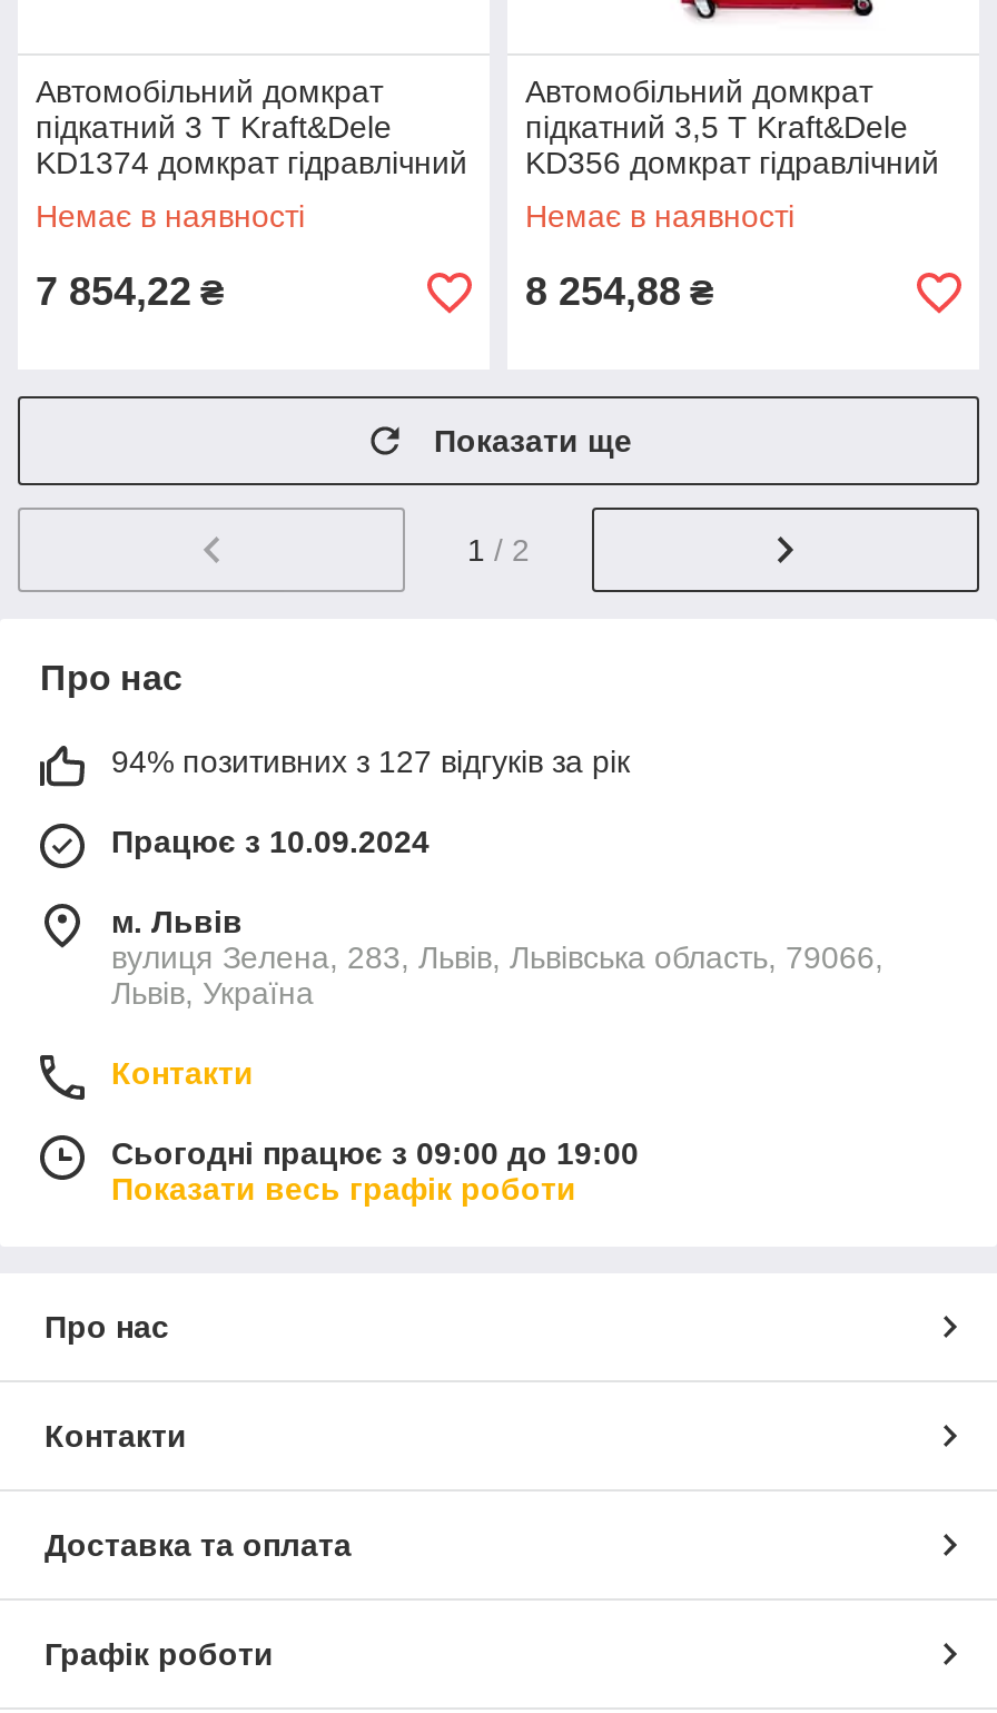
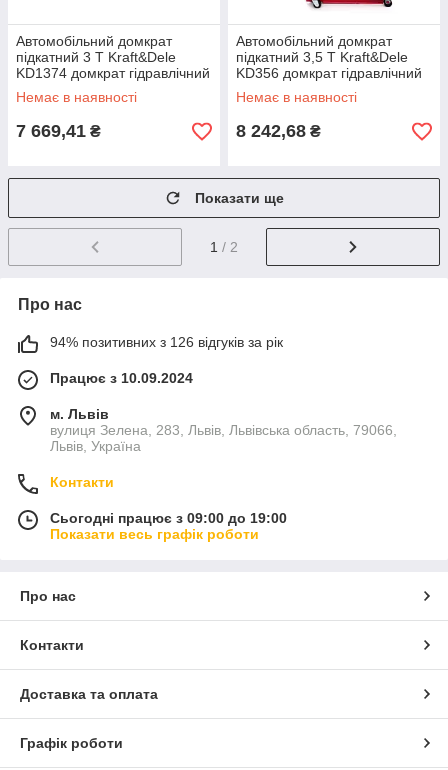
[36,269,225,314] 7 854,22 ₴ -> [16,121,101,141] 7 669,41 ₴
[525,269,714,314] 8 254,88 ₴ -> [236,121,321,141] 8 242,68 ₴
[111,744,630,779] 94% позитивних з 127 відгуків за рік -> [50,334,283,350] 94% позитивних з 126 відгуків за рік

